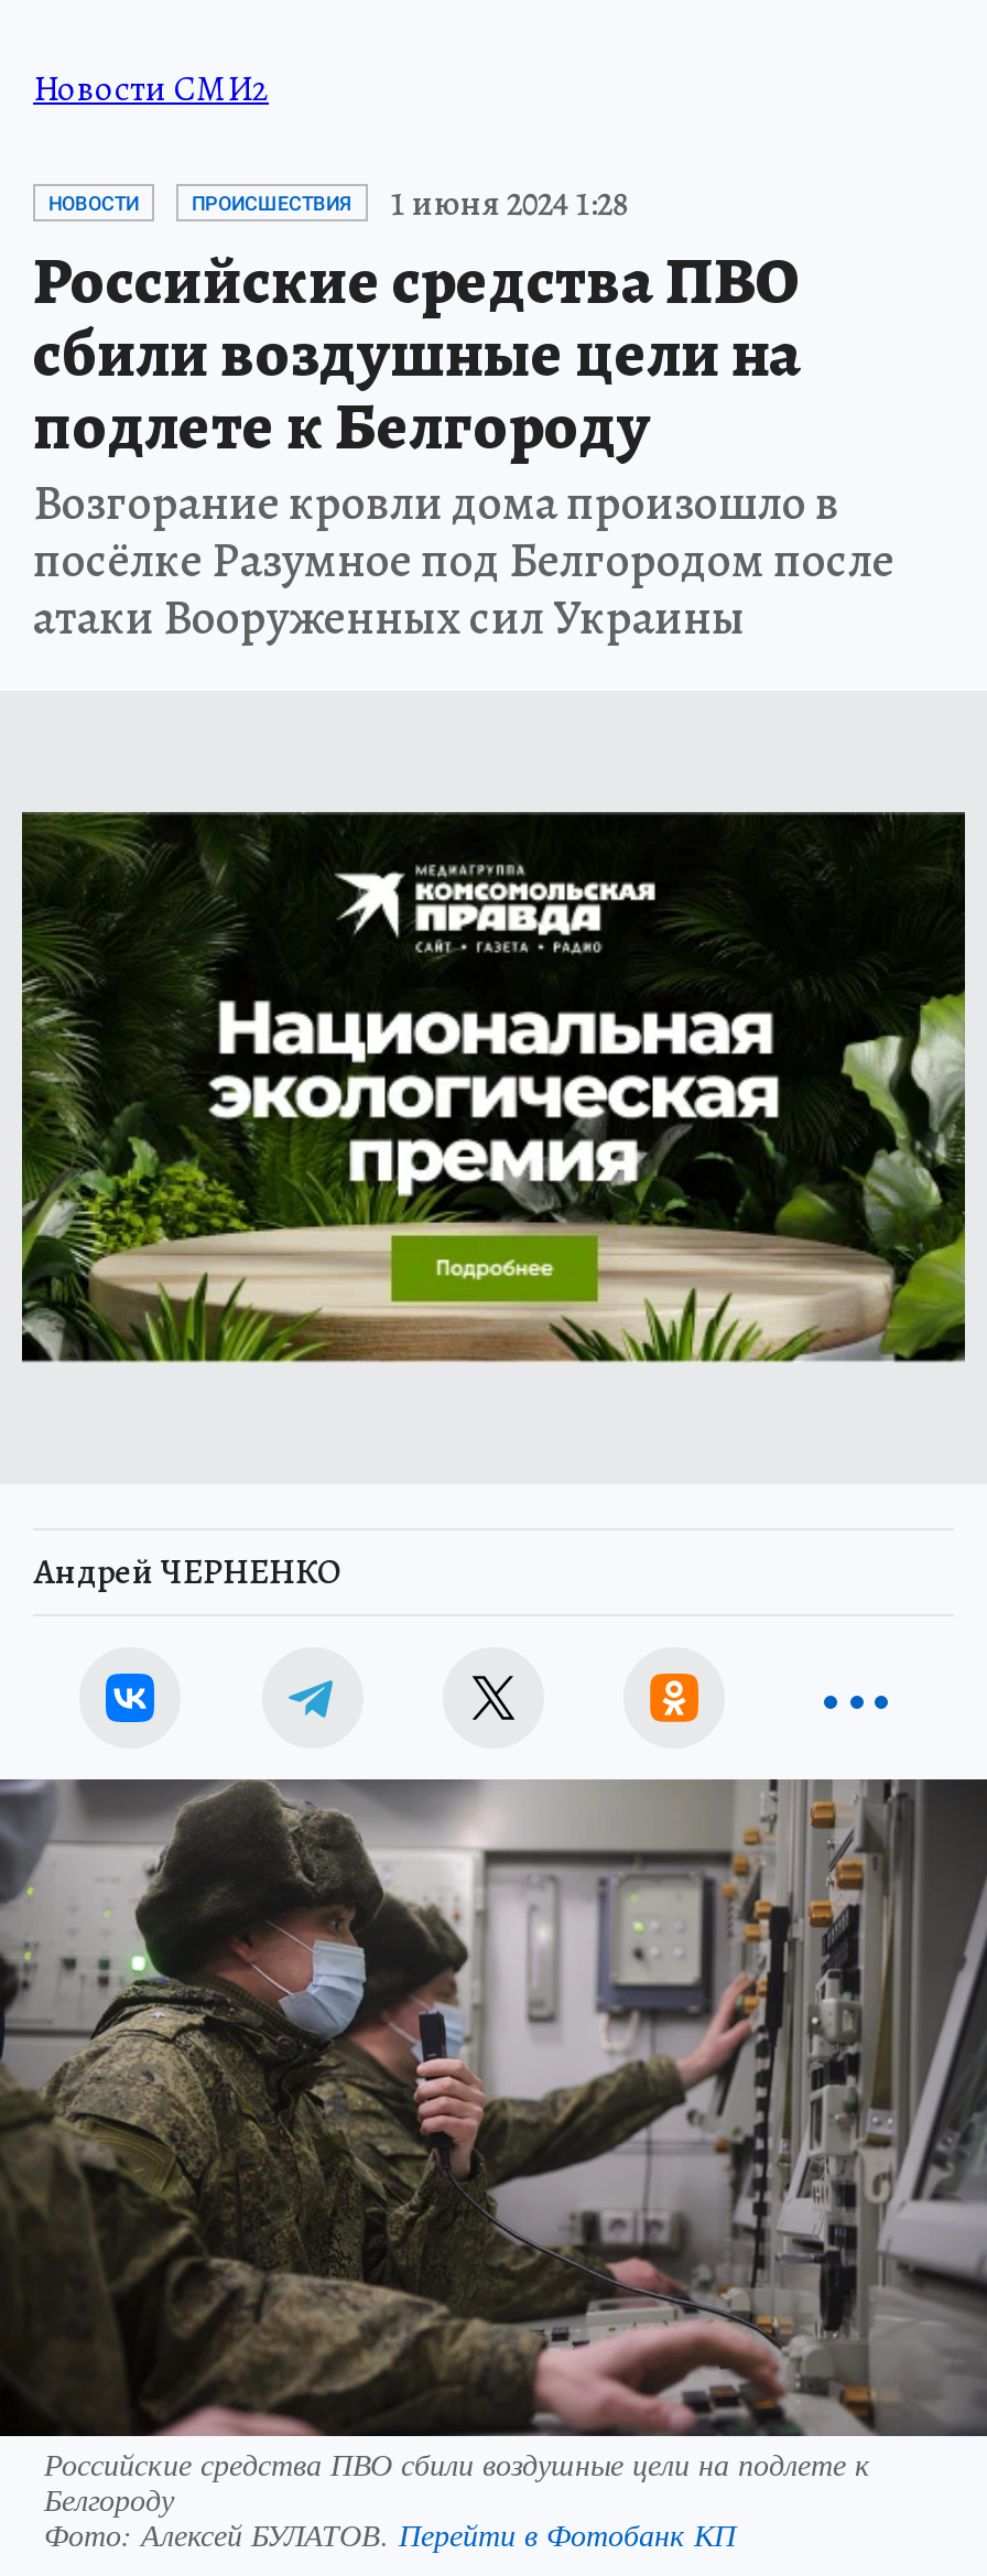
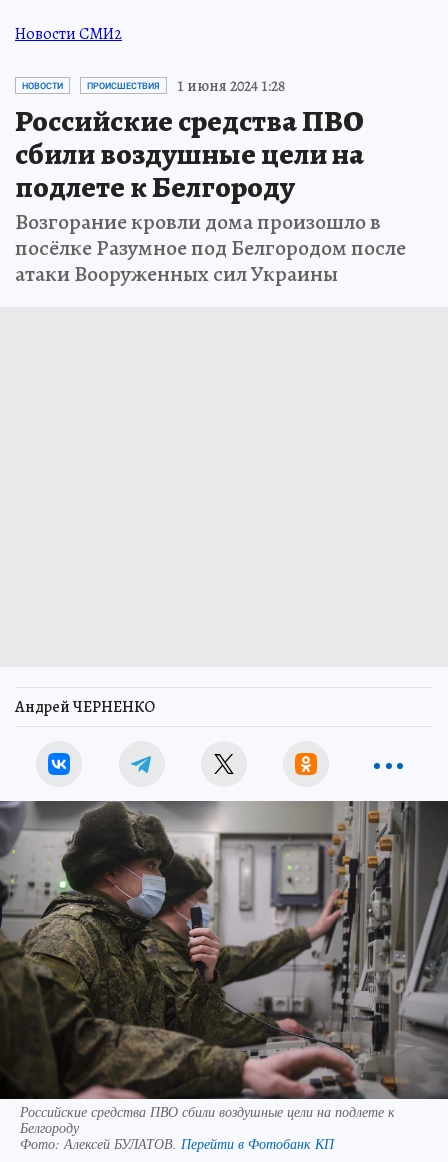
[20,810,967,1365] [image] -> none

